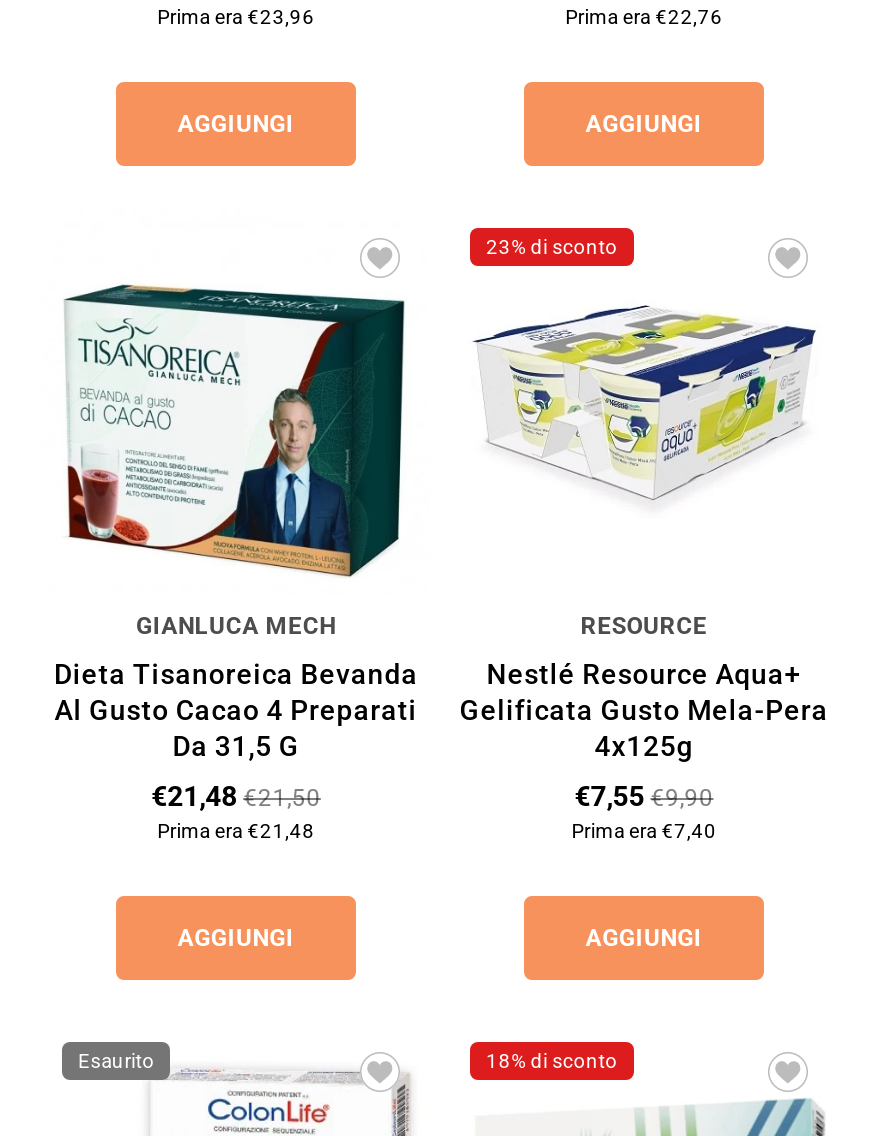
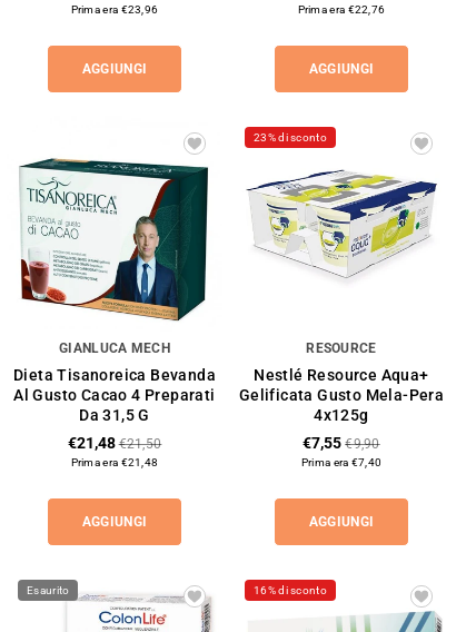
[486,1050,618,1072] 18% di sconto -> [254,584,327,596] 16% di sconto

